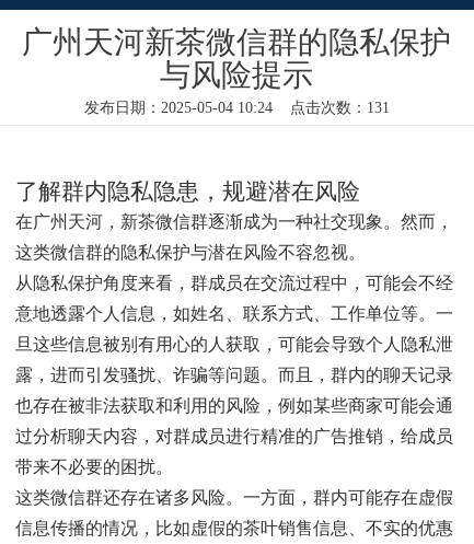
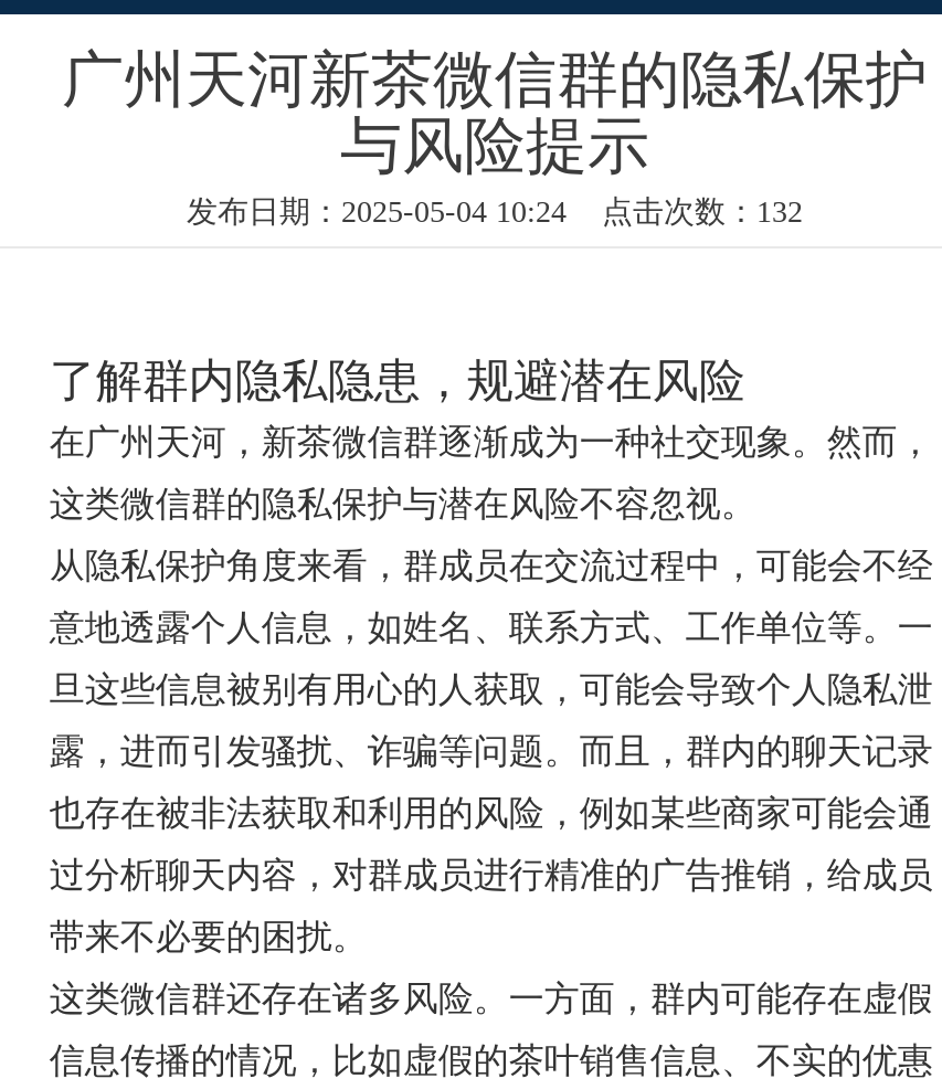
[84,100,389,116] 发布日期：2025-05-04 10:24 点击次数：131 -> [187,196,803,229] 发布日期：2025-05-04 10:24 点击次数：132

